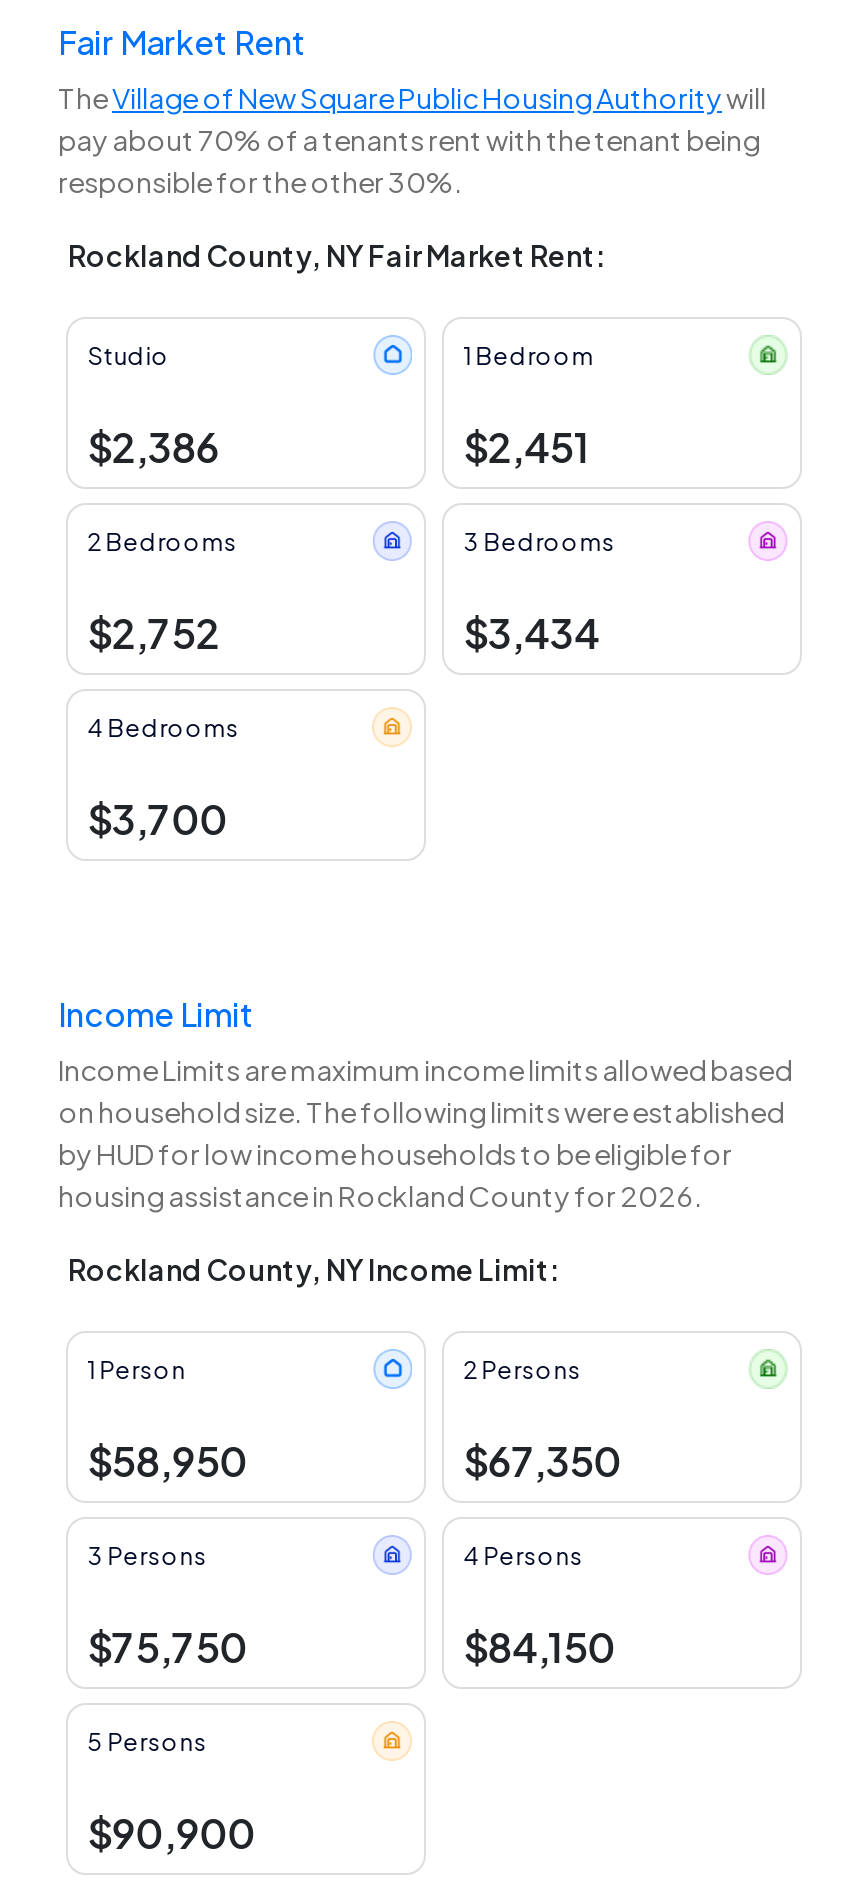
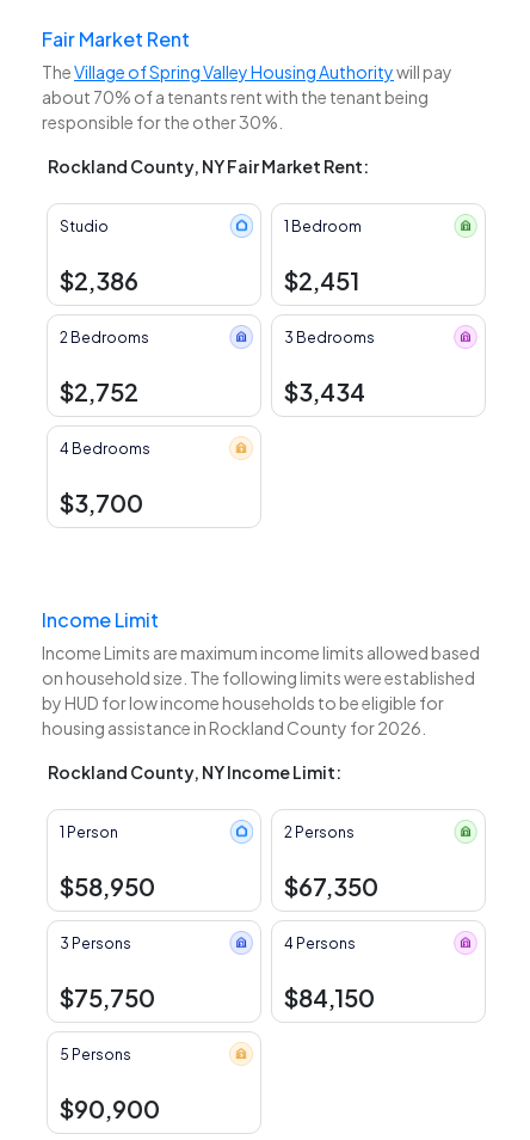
[58,79,766,157] TheVillage of New Square Public Housing Authoritywill | pay about 70% of a tenants rent with the tenant being -> [42,61,452,108] TheVillage of Spring Valley Housing Authoritywill pay | about 70% of a tenants rent with the tenant being

